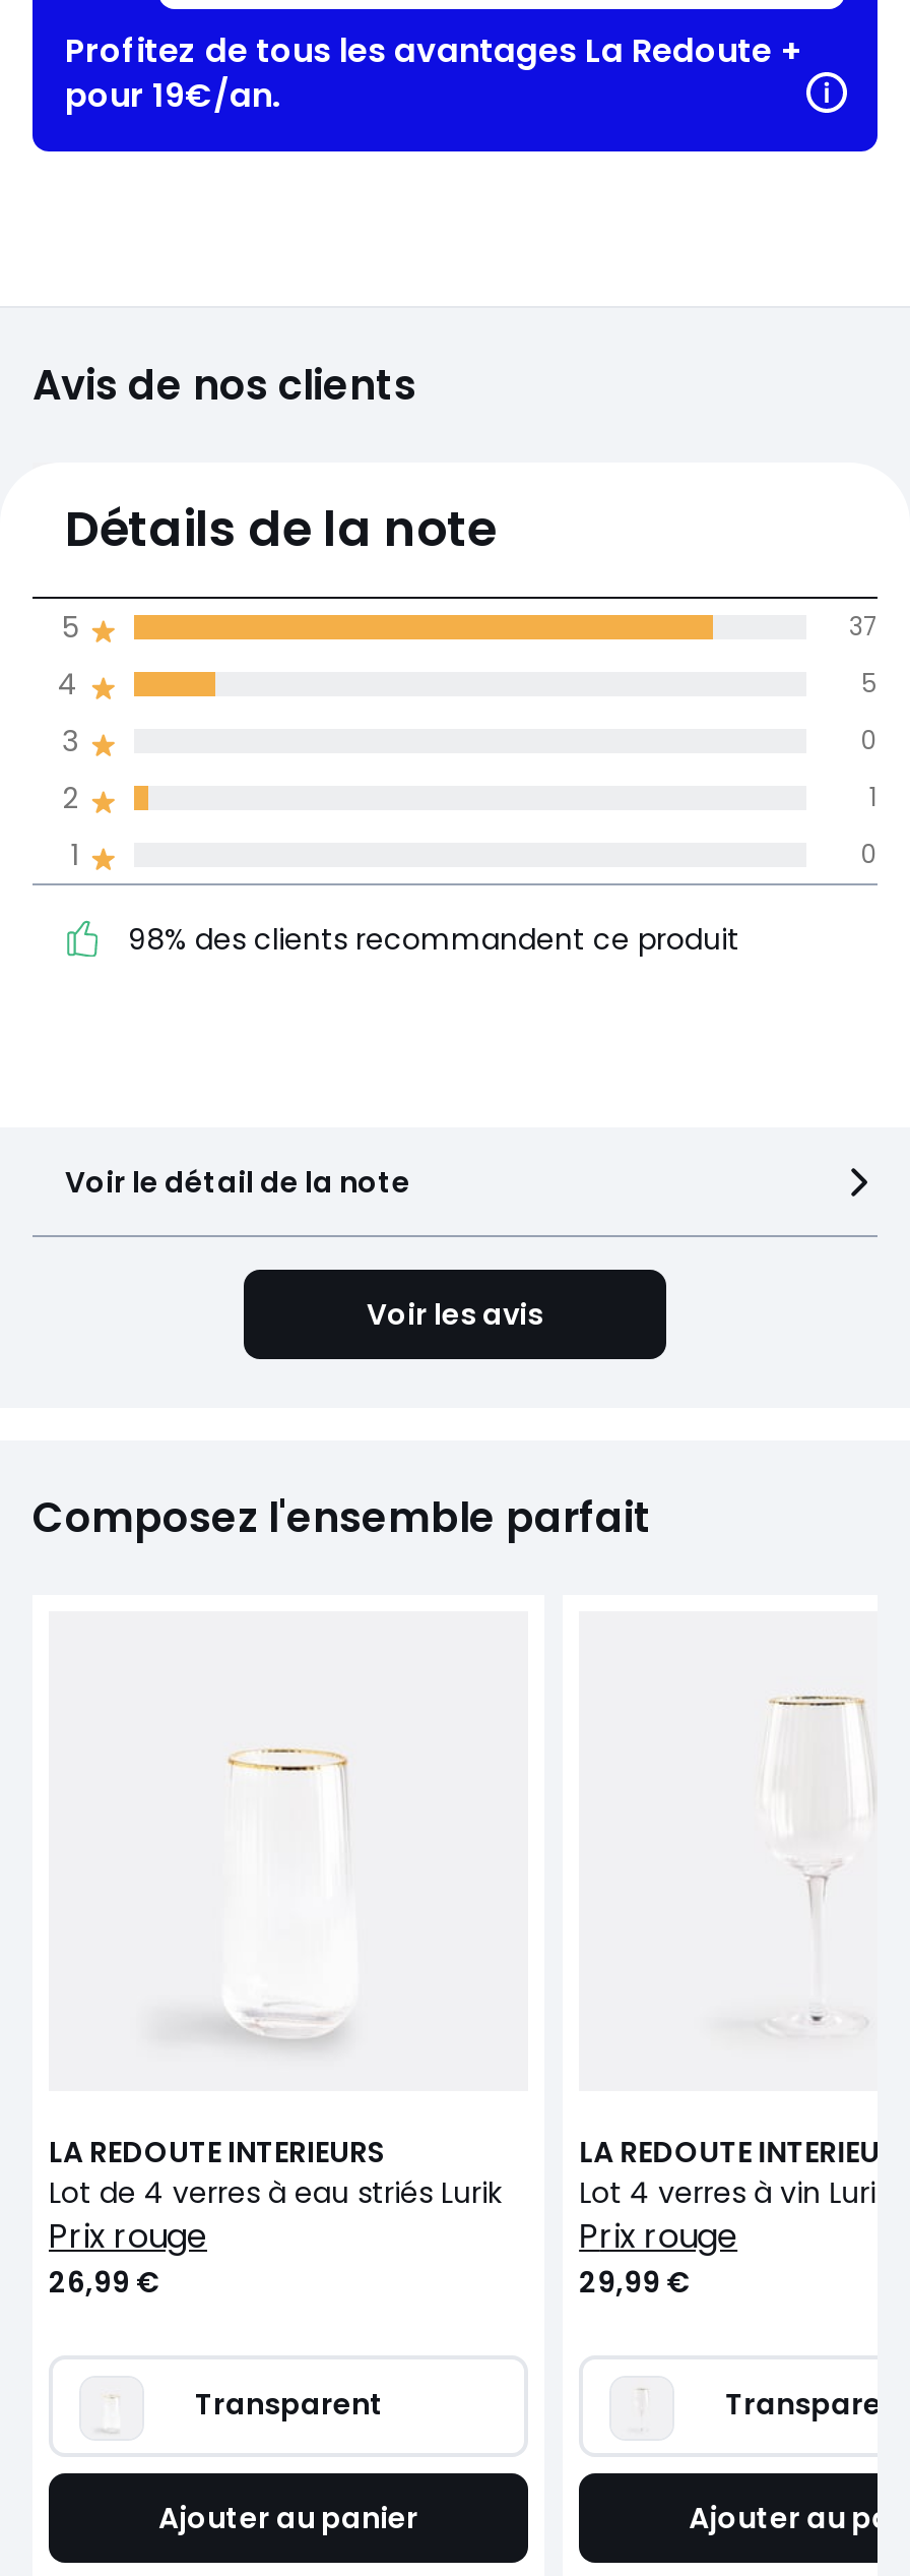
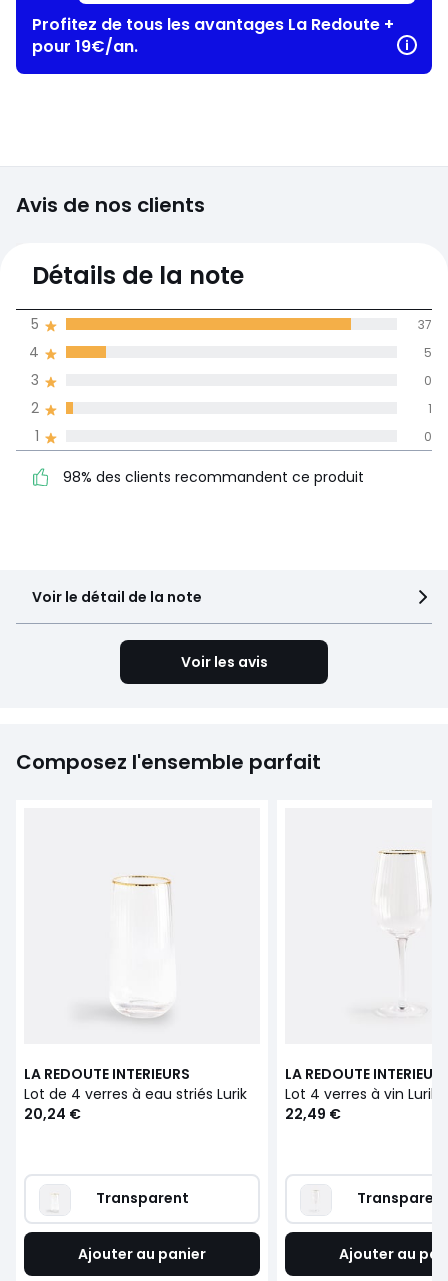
[49,2212,207,2302] prix rouge | 26,99 € -> [24,1104,81,1124] 20,24 €
[579,2212,738,2302] prix rouge | 29,99 € -> [285,1104,341,1124] 22,49 €

